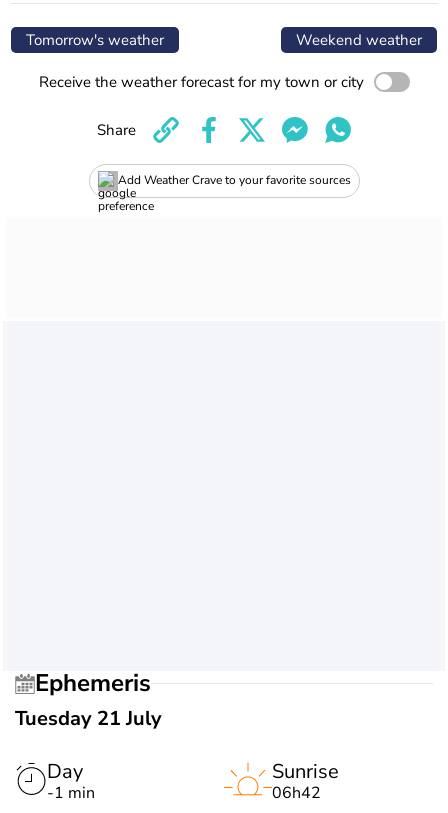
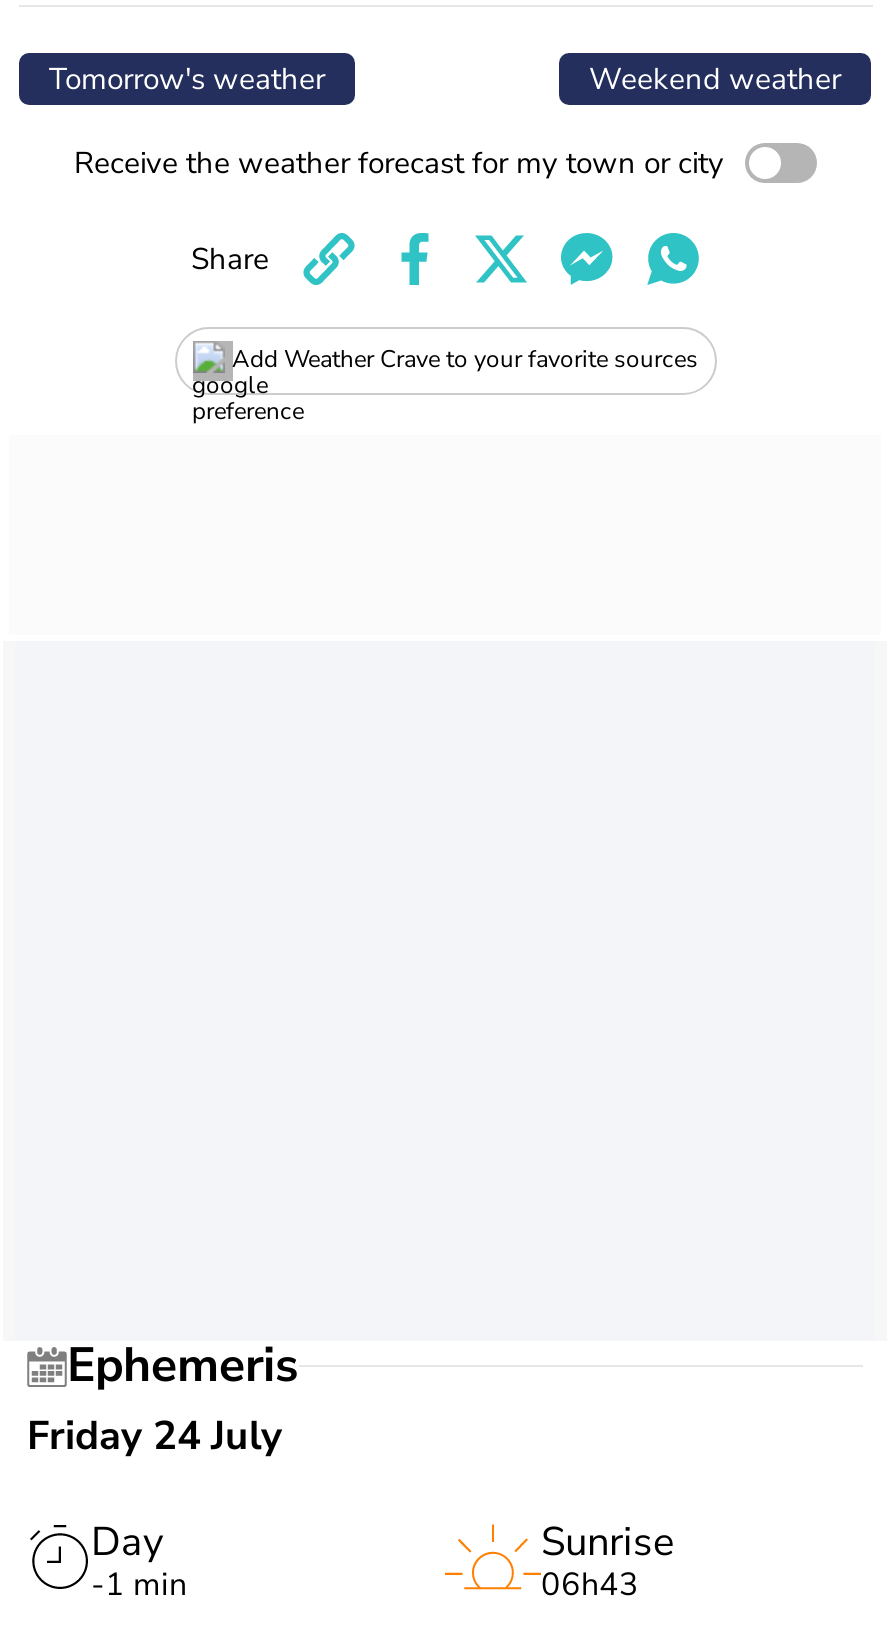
[15,705,162,732] Tuesday 21 July -> [27,1409,283,1463] Friday 24 July
[272,782,321,804] 06h42 -> [541,1563,639,1607] 06h43

